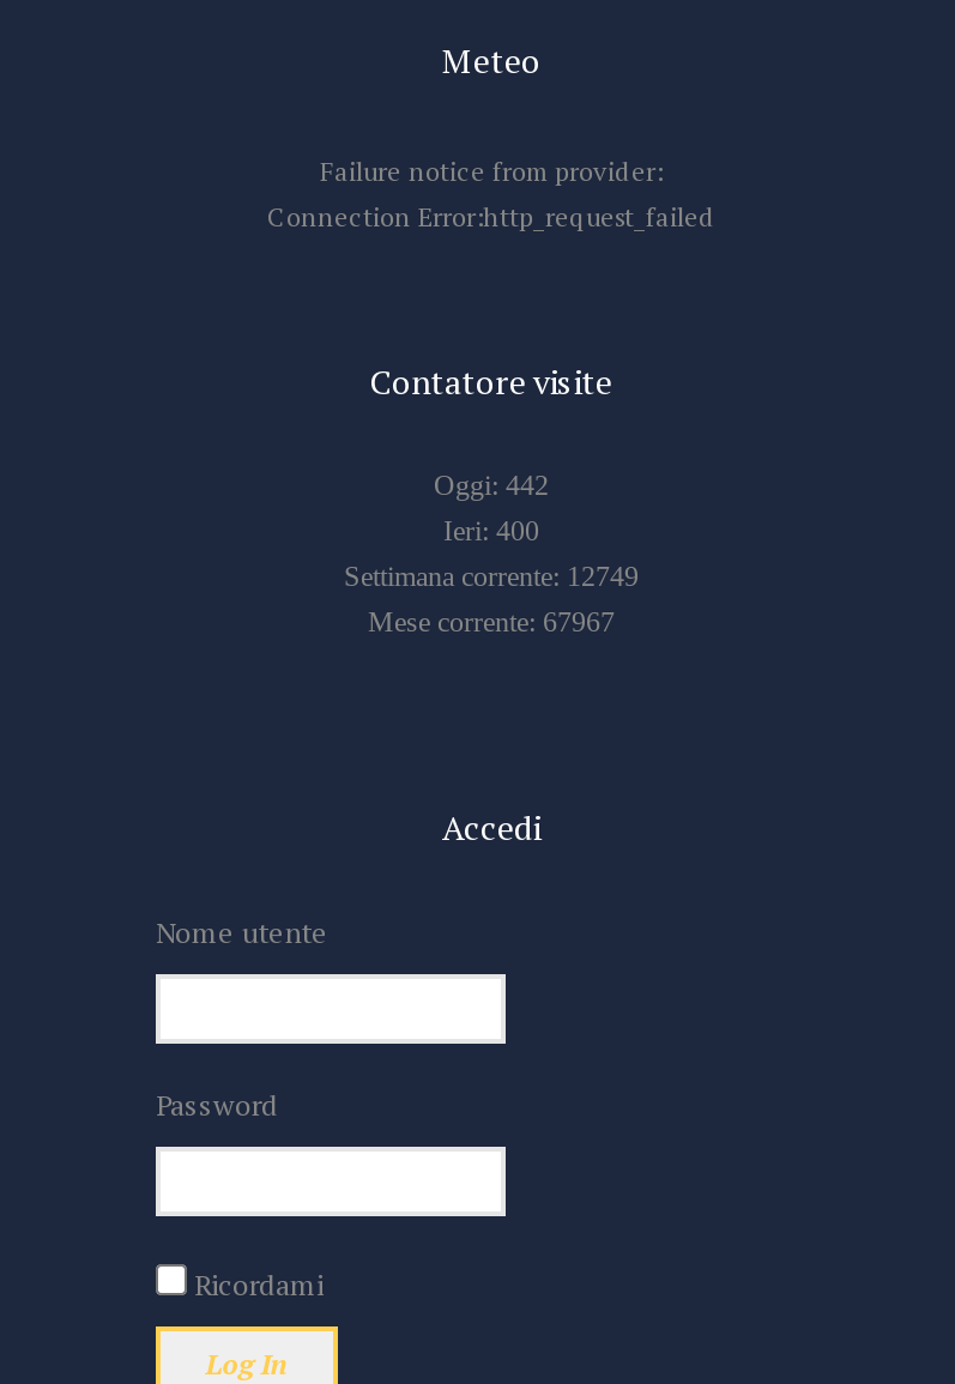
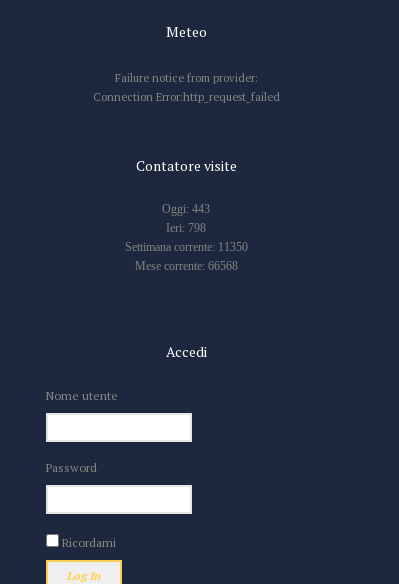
[434,469,549,503] Oggi: 442 -> [162,202,210,216] Oggi: 443
[443,515,539,548] Ieri: 400 -> [166,221,206,235] Ieri: 798
[344,560,639,594] Settimana corrente: 12749 -> [124,240,247,254] Settimana corrente: 11350
[368,606,615,639] Mese corrente: 67967 -> [134,259,237,273] Mese corrente: 66568

